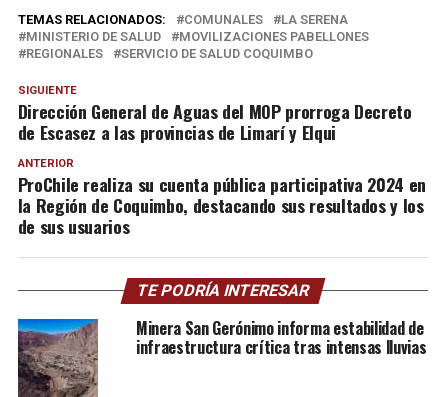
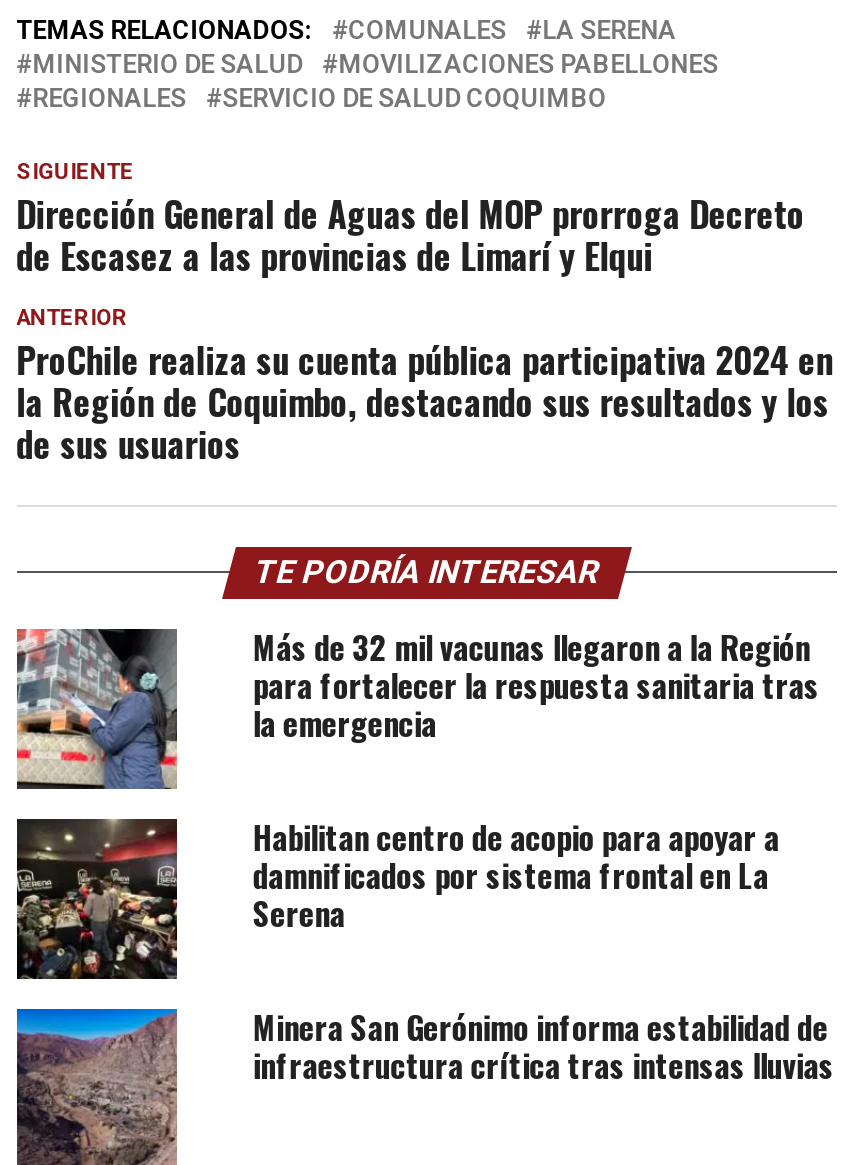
none -> [15,623,819,937] [image] | Más de 32 mil vacunas llegaron a la Región | para fortalecer la respuesta sanitaria tras | la emergencia | Habilitan centro de acopio para apoyar a | damnificados por sistema frontal en La | Serena
none -> [17,817,179,981] [image]

